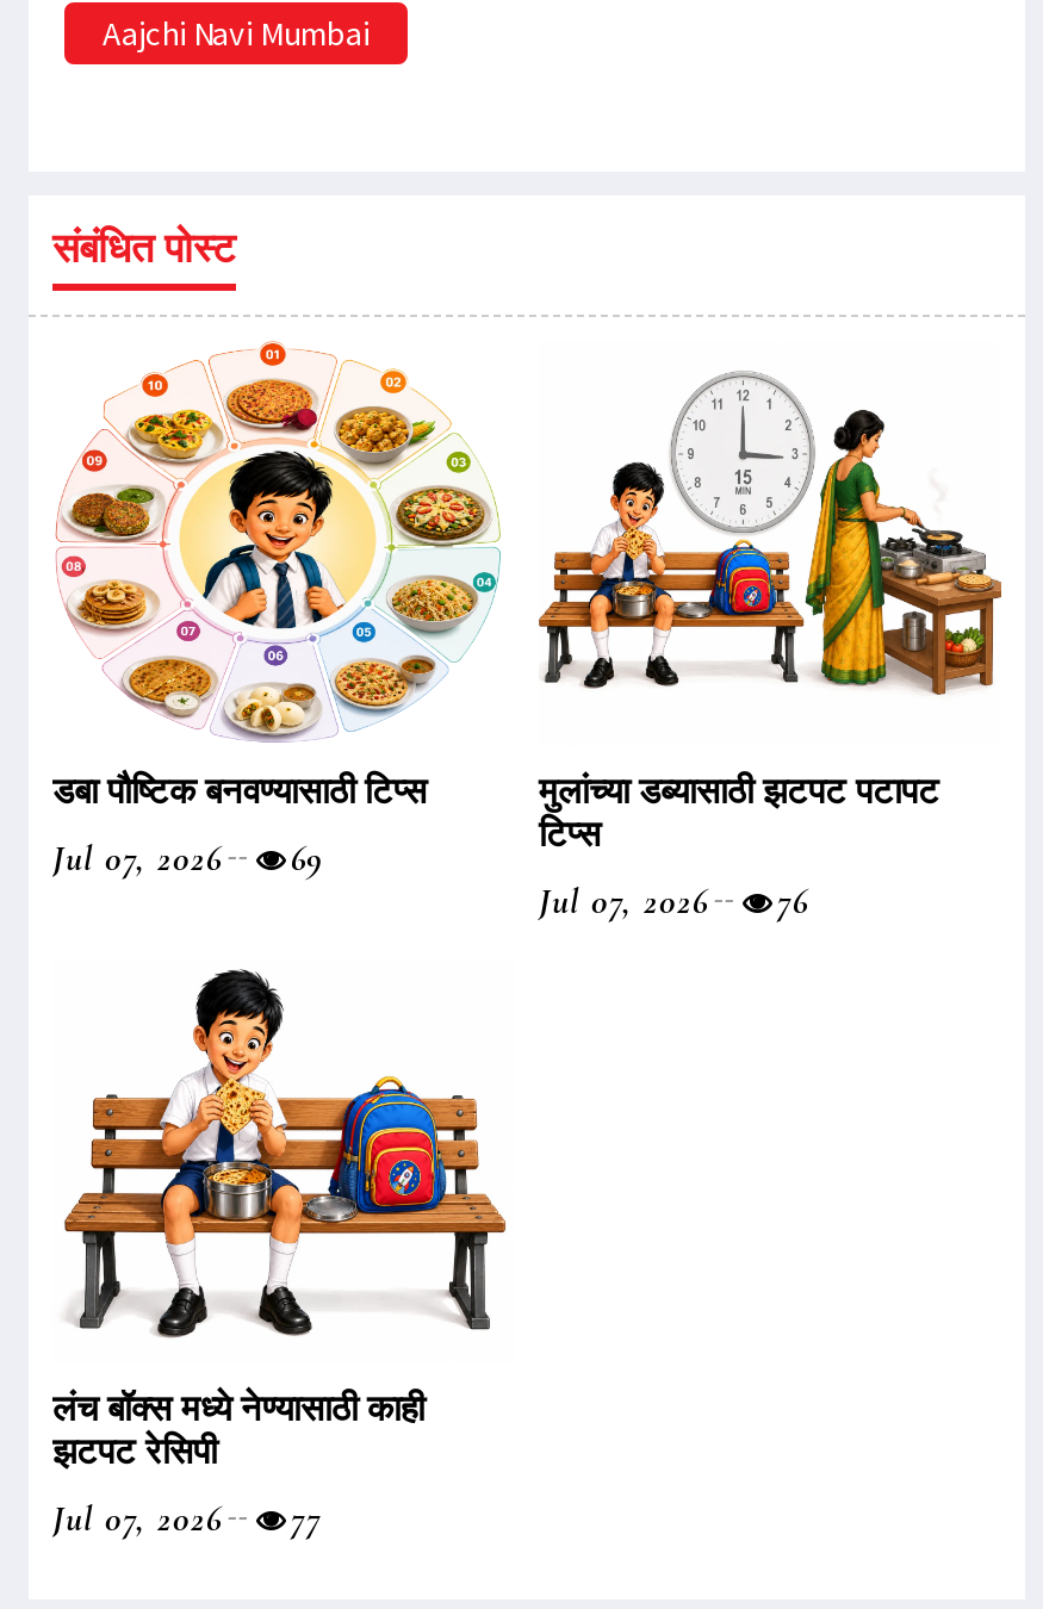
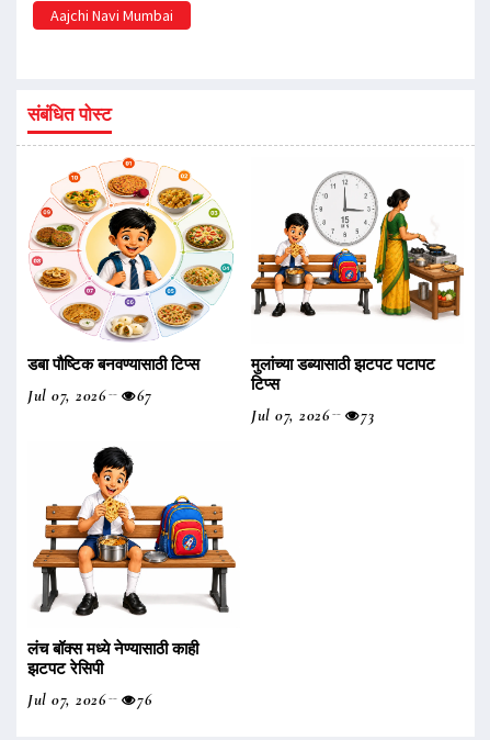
[52,837,322,880] Jul 07, 2026 69 -> [27,385,151,405] Jul 07, 2026 67
[539,880,808,923] Jul 07, 2026 76 -> [251,405,374,425] Jul 07, 2026 73
[52,1497,322,1540] Jul 07, 2026 77 -> [27,690,151,709] Jul 07, 2026 76

